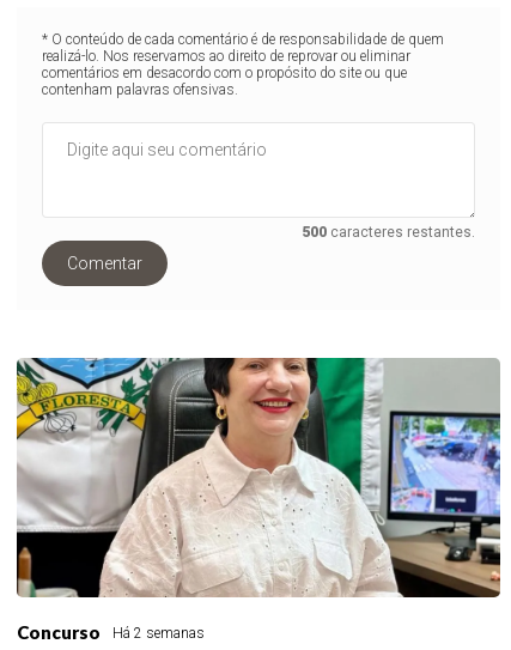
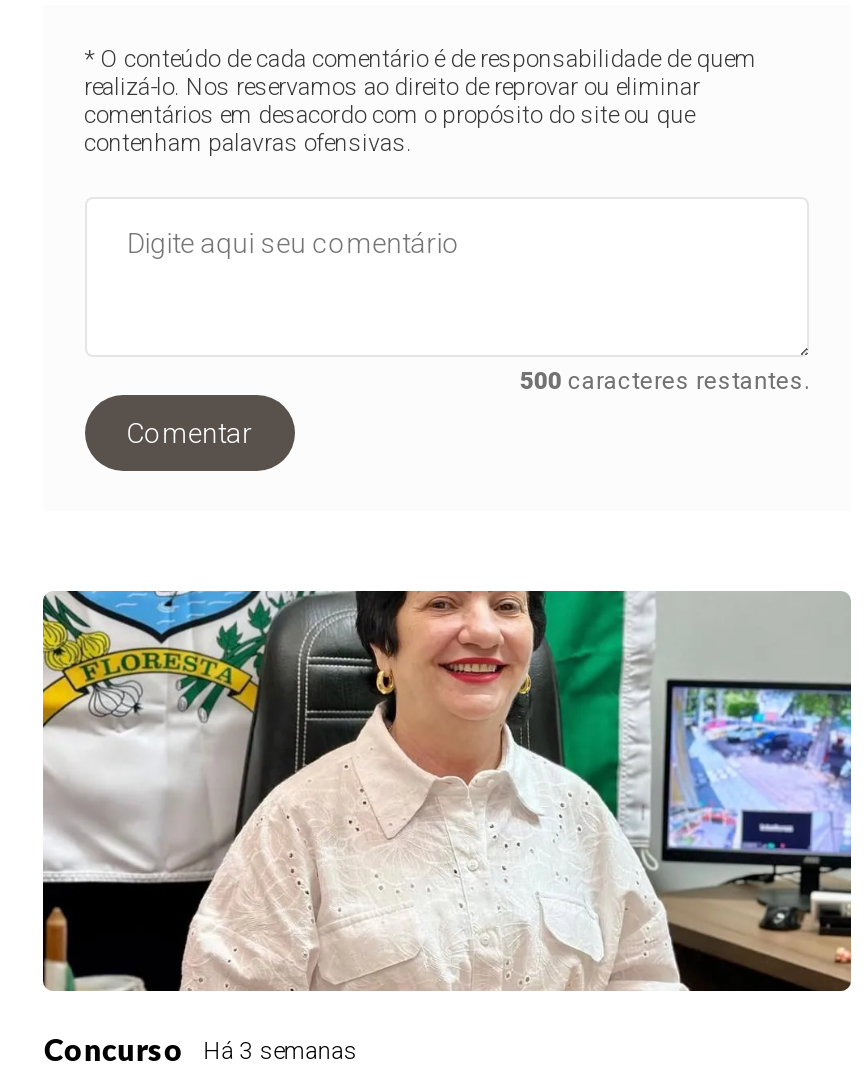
[17,622,205,643] Concurso Há 2 semanas -> [44,1032,358,1068] Concurso Há 3 semanas

